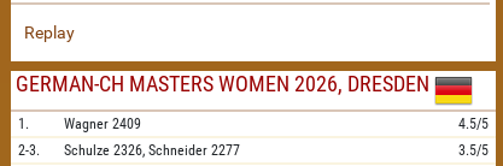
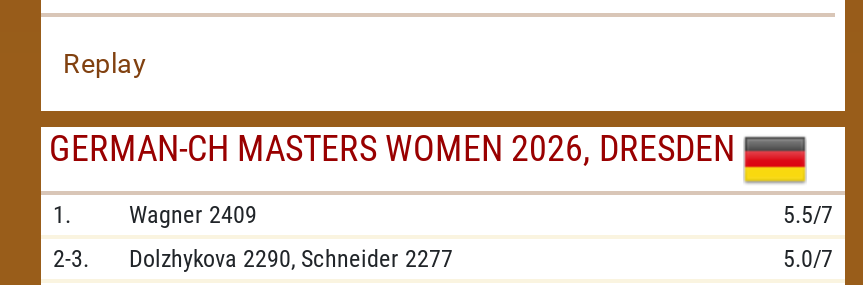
[458,115,489,132] 4.5/5 -> [783,201,833,229] 5.5/7
[64,142,240,159] Schulze 2326, Schneider 2277 -> [129,245,453,273] Dolzhykova 2290, Schneider 2277
[458,142,489,159] 3.5/5 -> [783,245,833,273] 5.0/7

